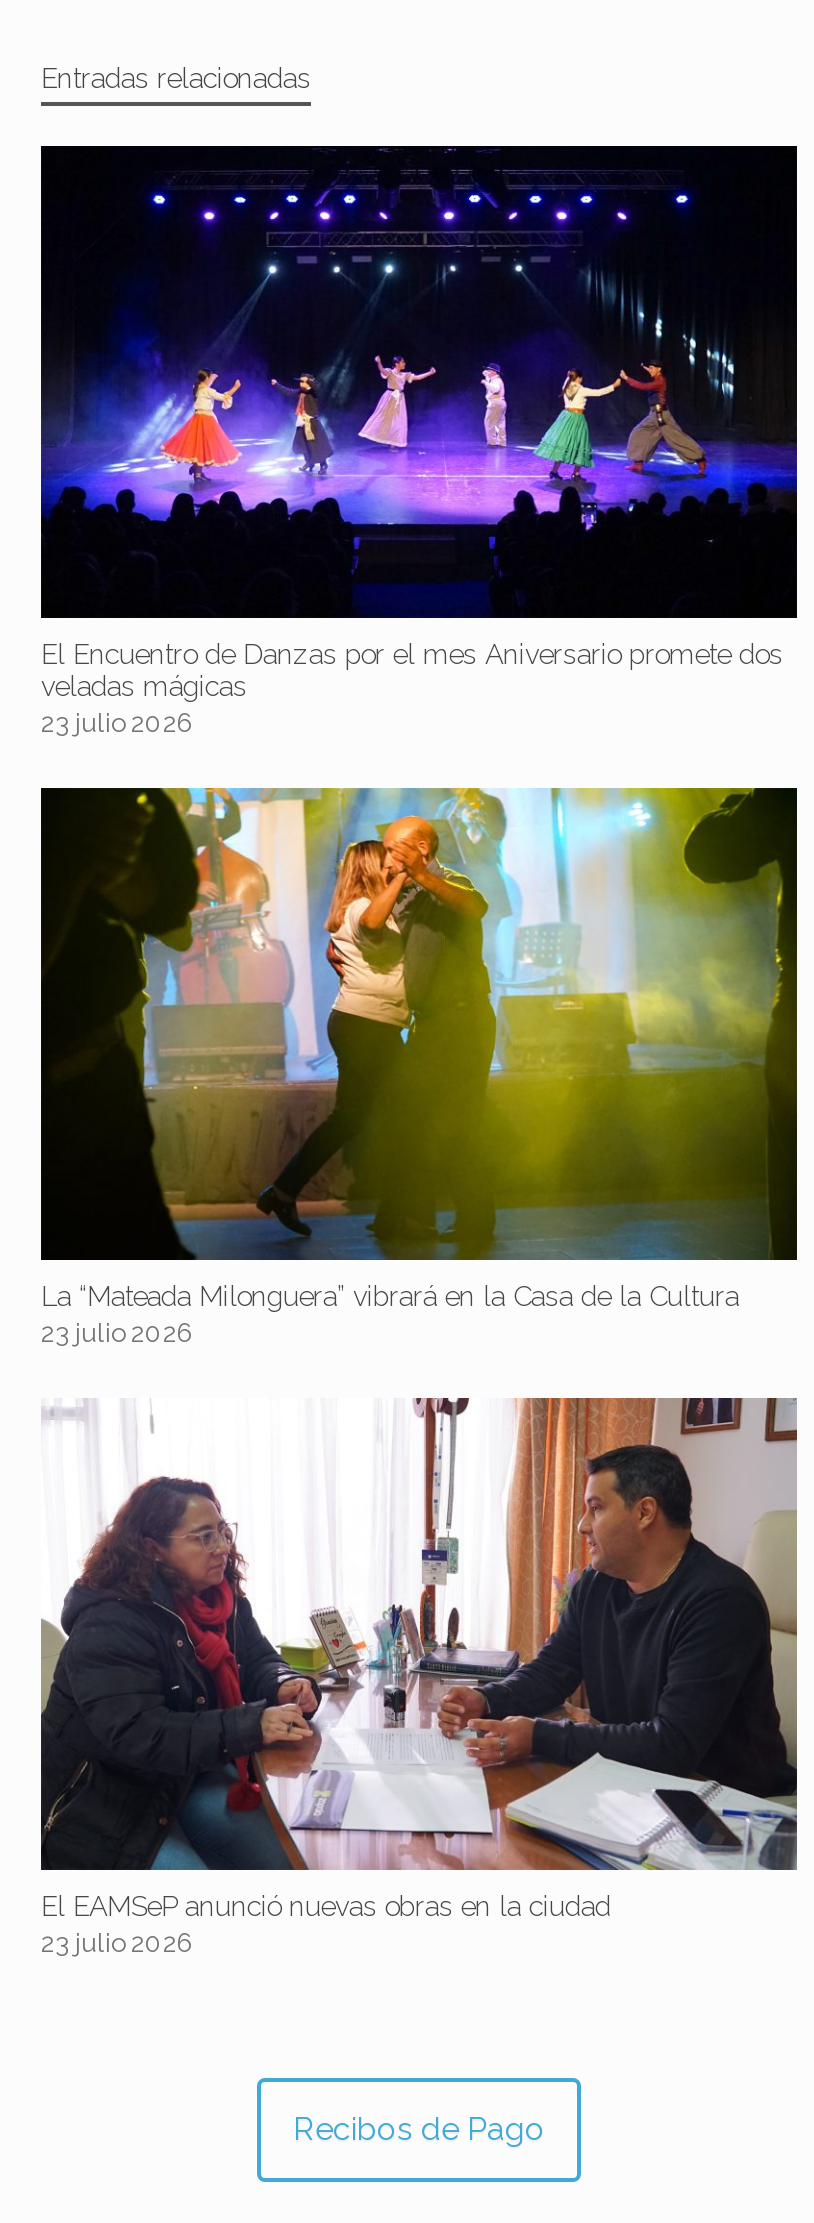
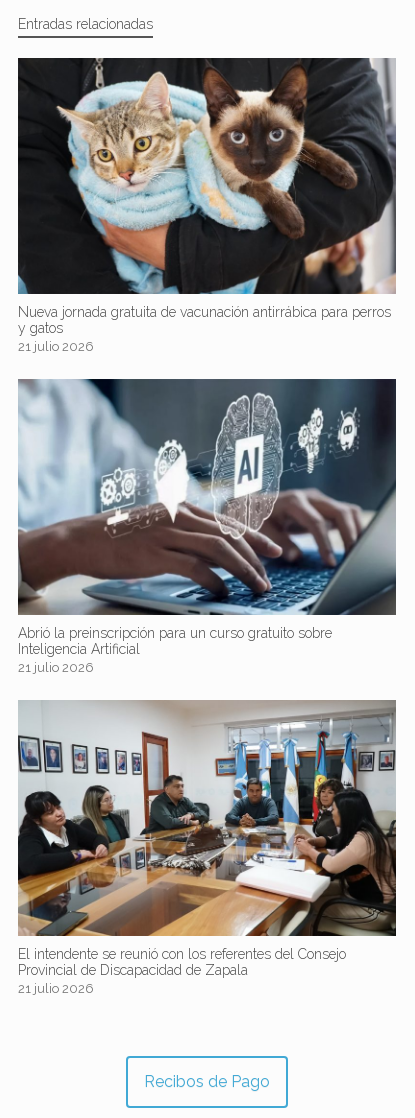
[39,144,799,737] [image] | El Encuentro de Danzas por el mes Aniversario promete dos | veladas mágicas | 23 julio 2026 -> [17,57,397,354] [image] | Nueva jornada gratuita de vacunación antirrábica para perros | y gatos | 21 julio 2026
[39,786,799,1348] [image] | La “Mateada Milonguera” vibrará en la Casa de la Cultura | 23 julio 2026 -> [17,378,397,675] [image] | Abrió la preinscripción para un curso gratuito sobre | Inteligencia Artificial | 21 julio 2026
[41,1396,797,1958] [image] | El EAMSeP anunció nuevas obras en la ciudad | 23 julio 2026 -> [17,699,396,996] [image] | El intendente se reunió con los referentes del Consejo | Provincial de Discapacidad de Zapala | 21 julio 2026

